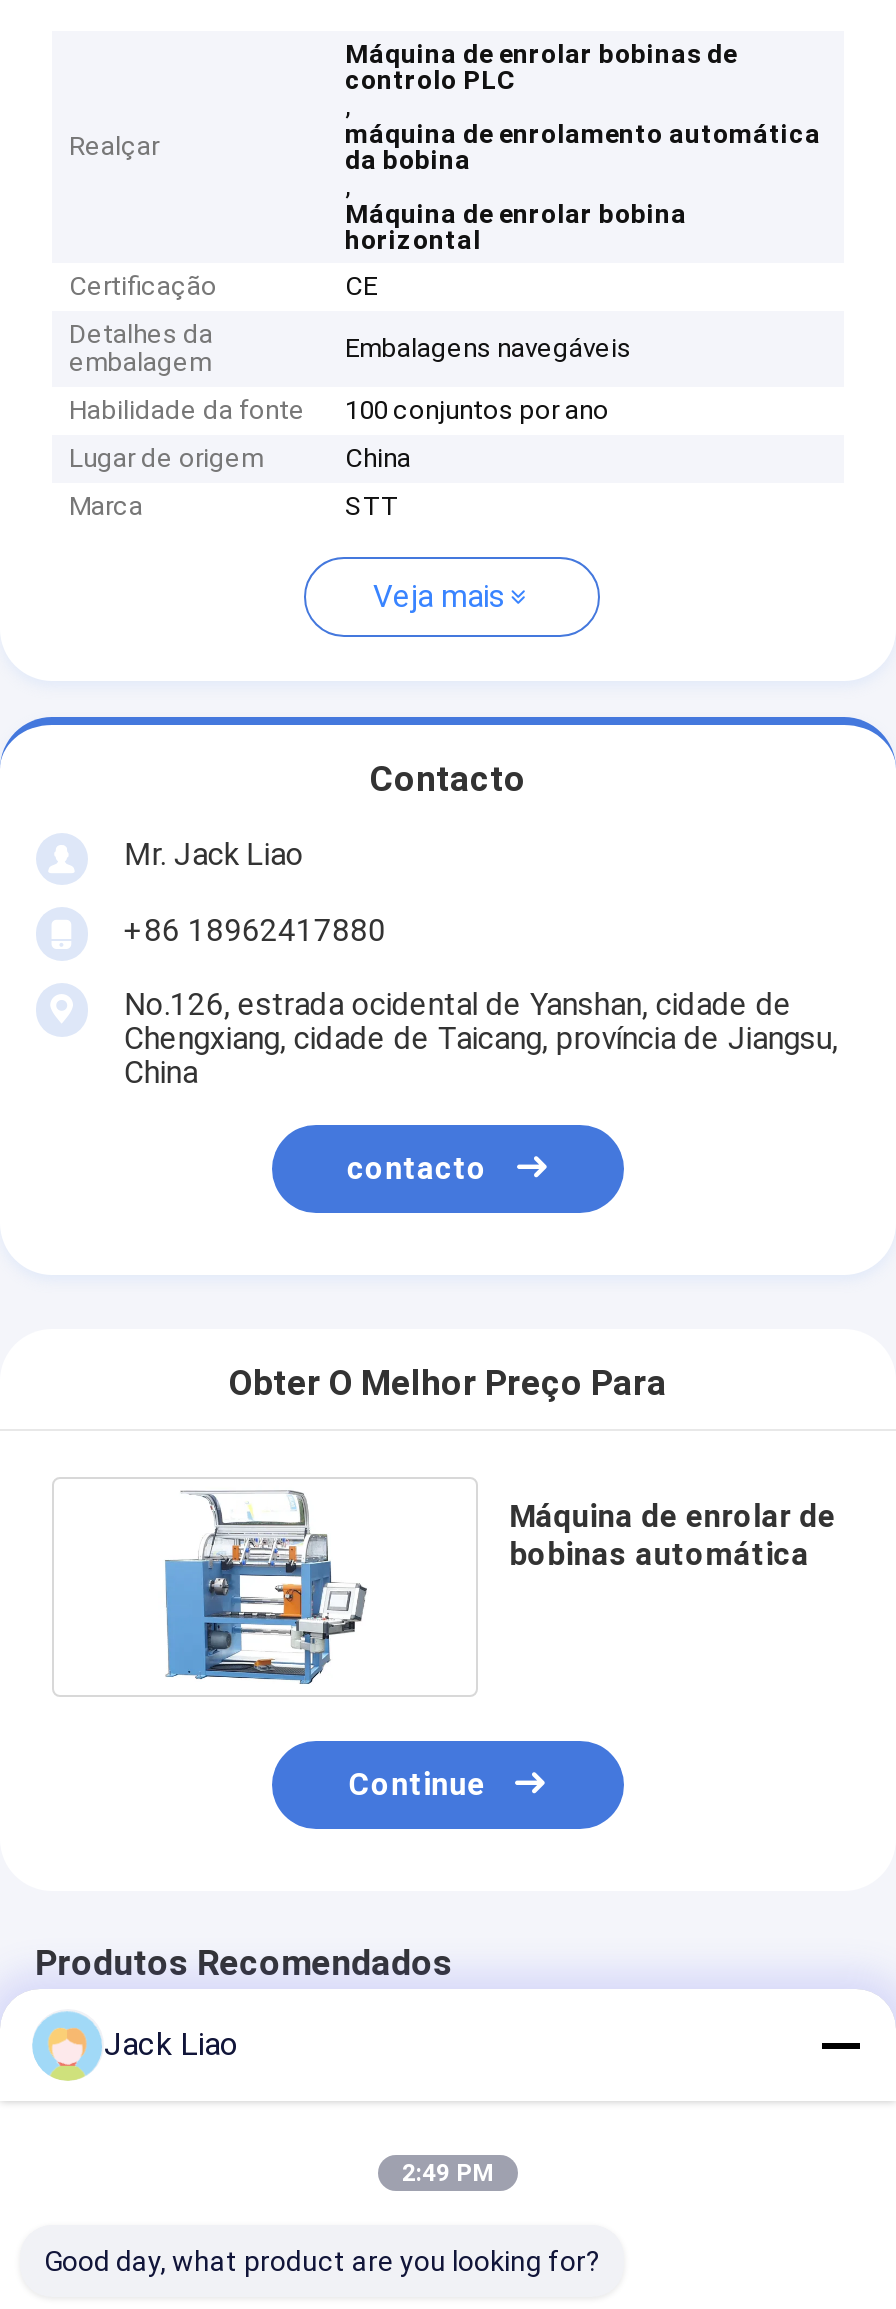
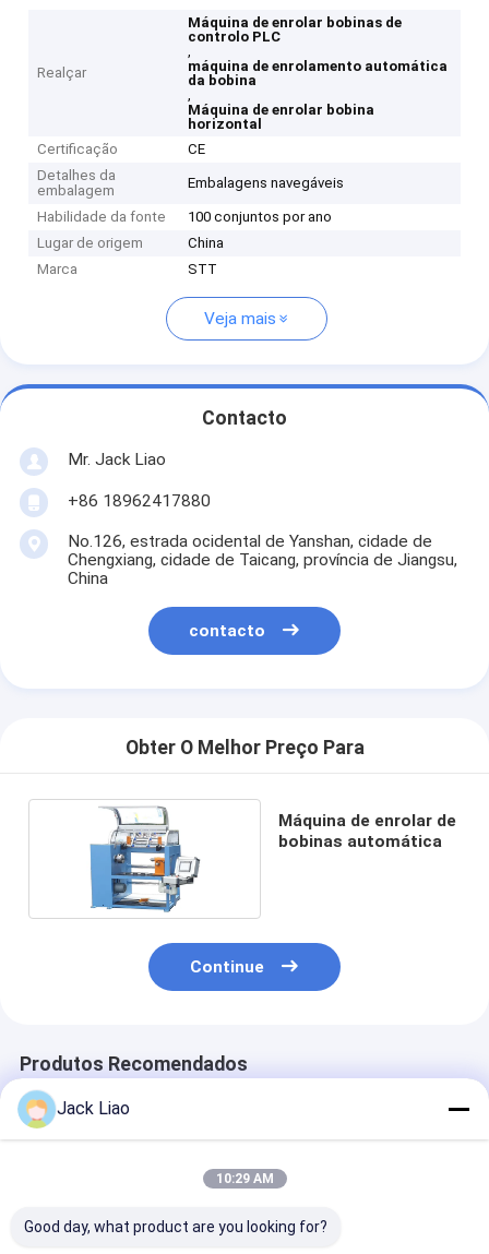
[402,2159,494,2187] 2:49 PM -> [216,1171,273,1186] 10:29 AM

